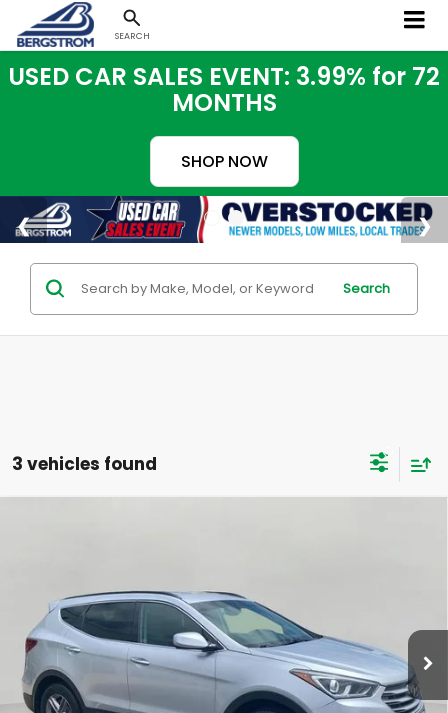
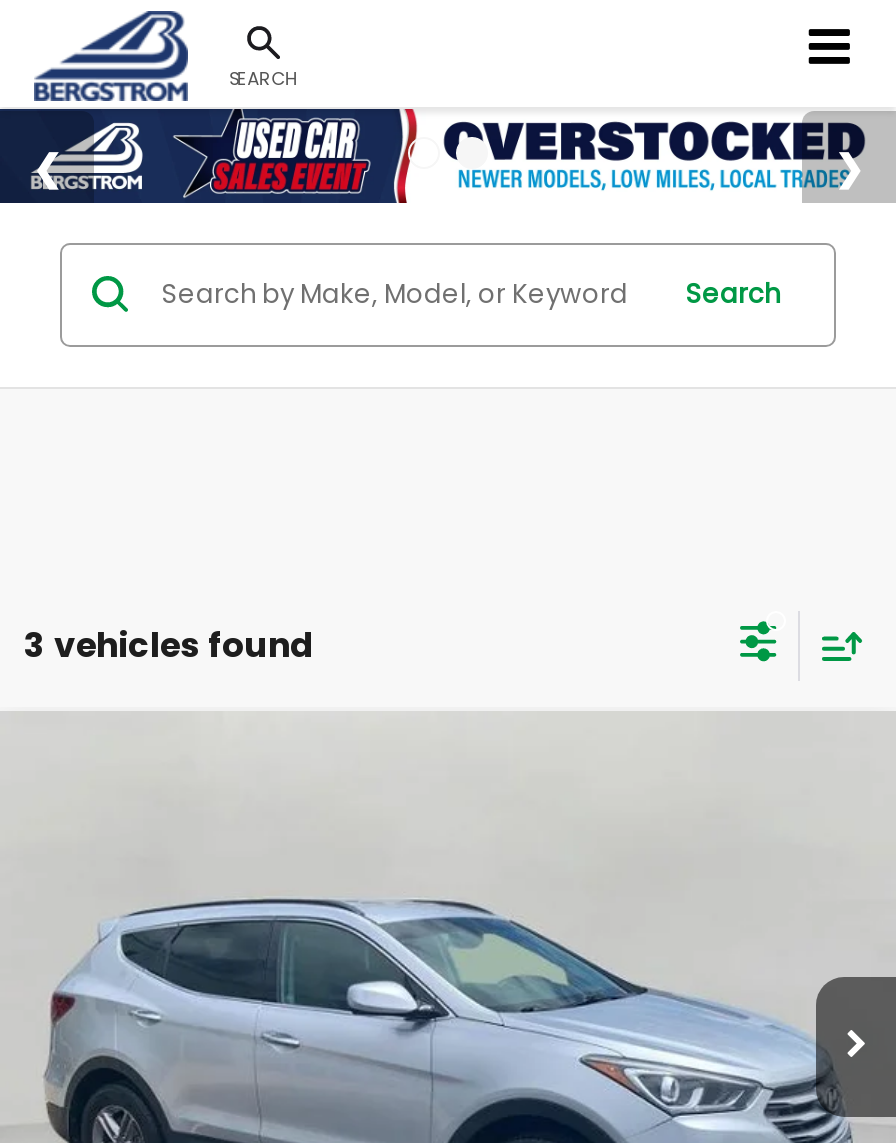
[8,60,440,173] USED CAR SALES EVENT: 3.99% for 72 | MONTHS | SHOP NOW -> none

